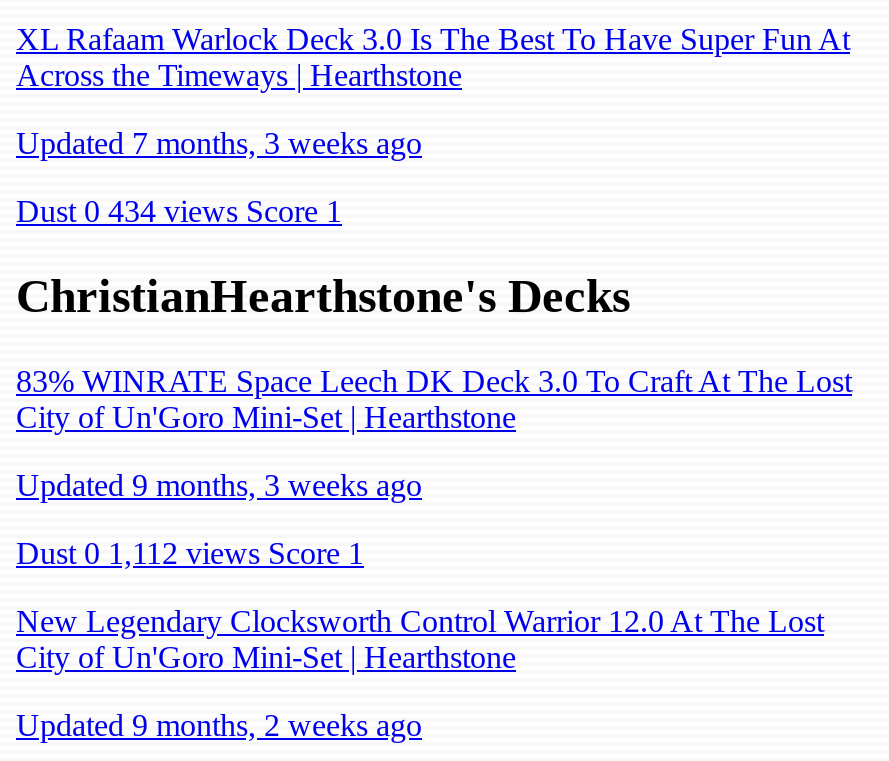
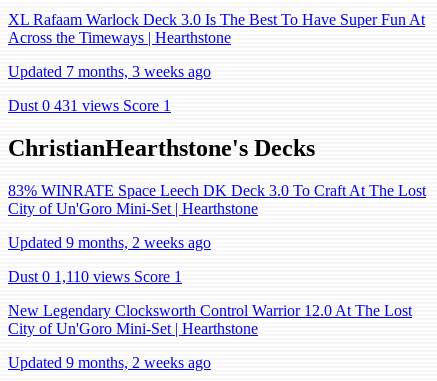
[16,194,342,228] Dust 0 434 views Score 1 -> [8,97,171,114] Dust 0 431 views Score 1
[16,468,422,502] Updated 9 months, 3 weeks ago -> [8,234,211,251] Updated 9 months, 2 weeks ago
[16,536,364,570] Dust 0 1,112 views Score 1 -> [8,268,182,285] Dust 0 1,110 views Score 1

